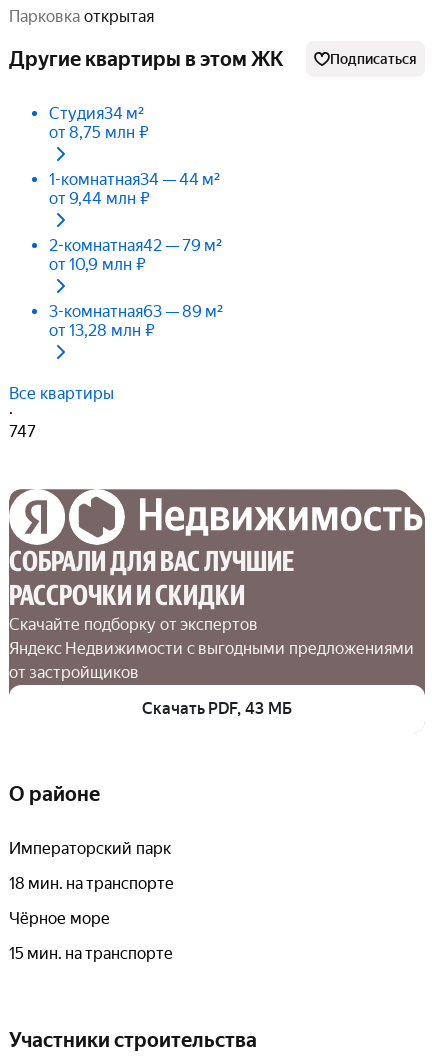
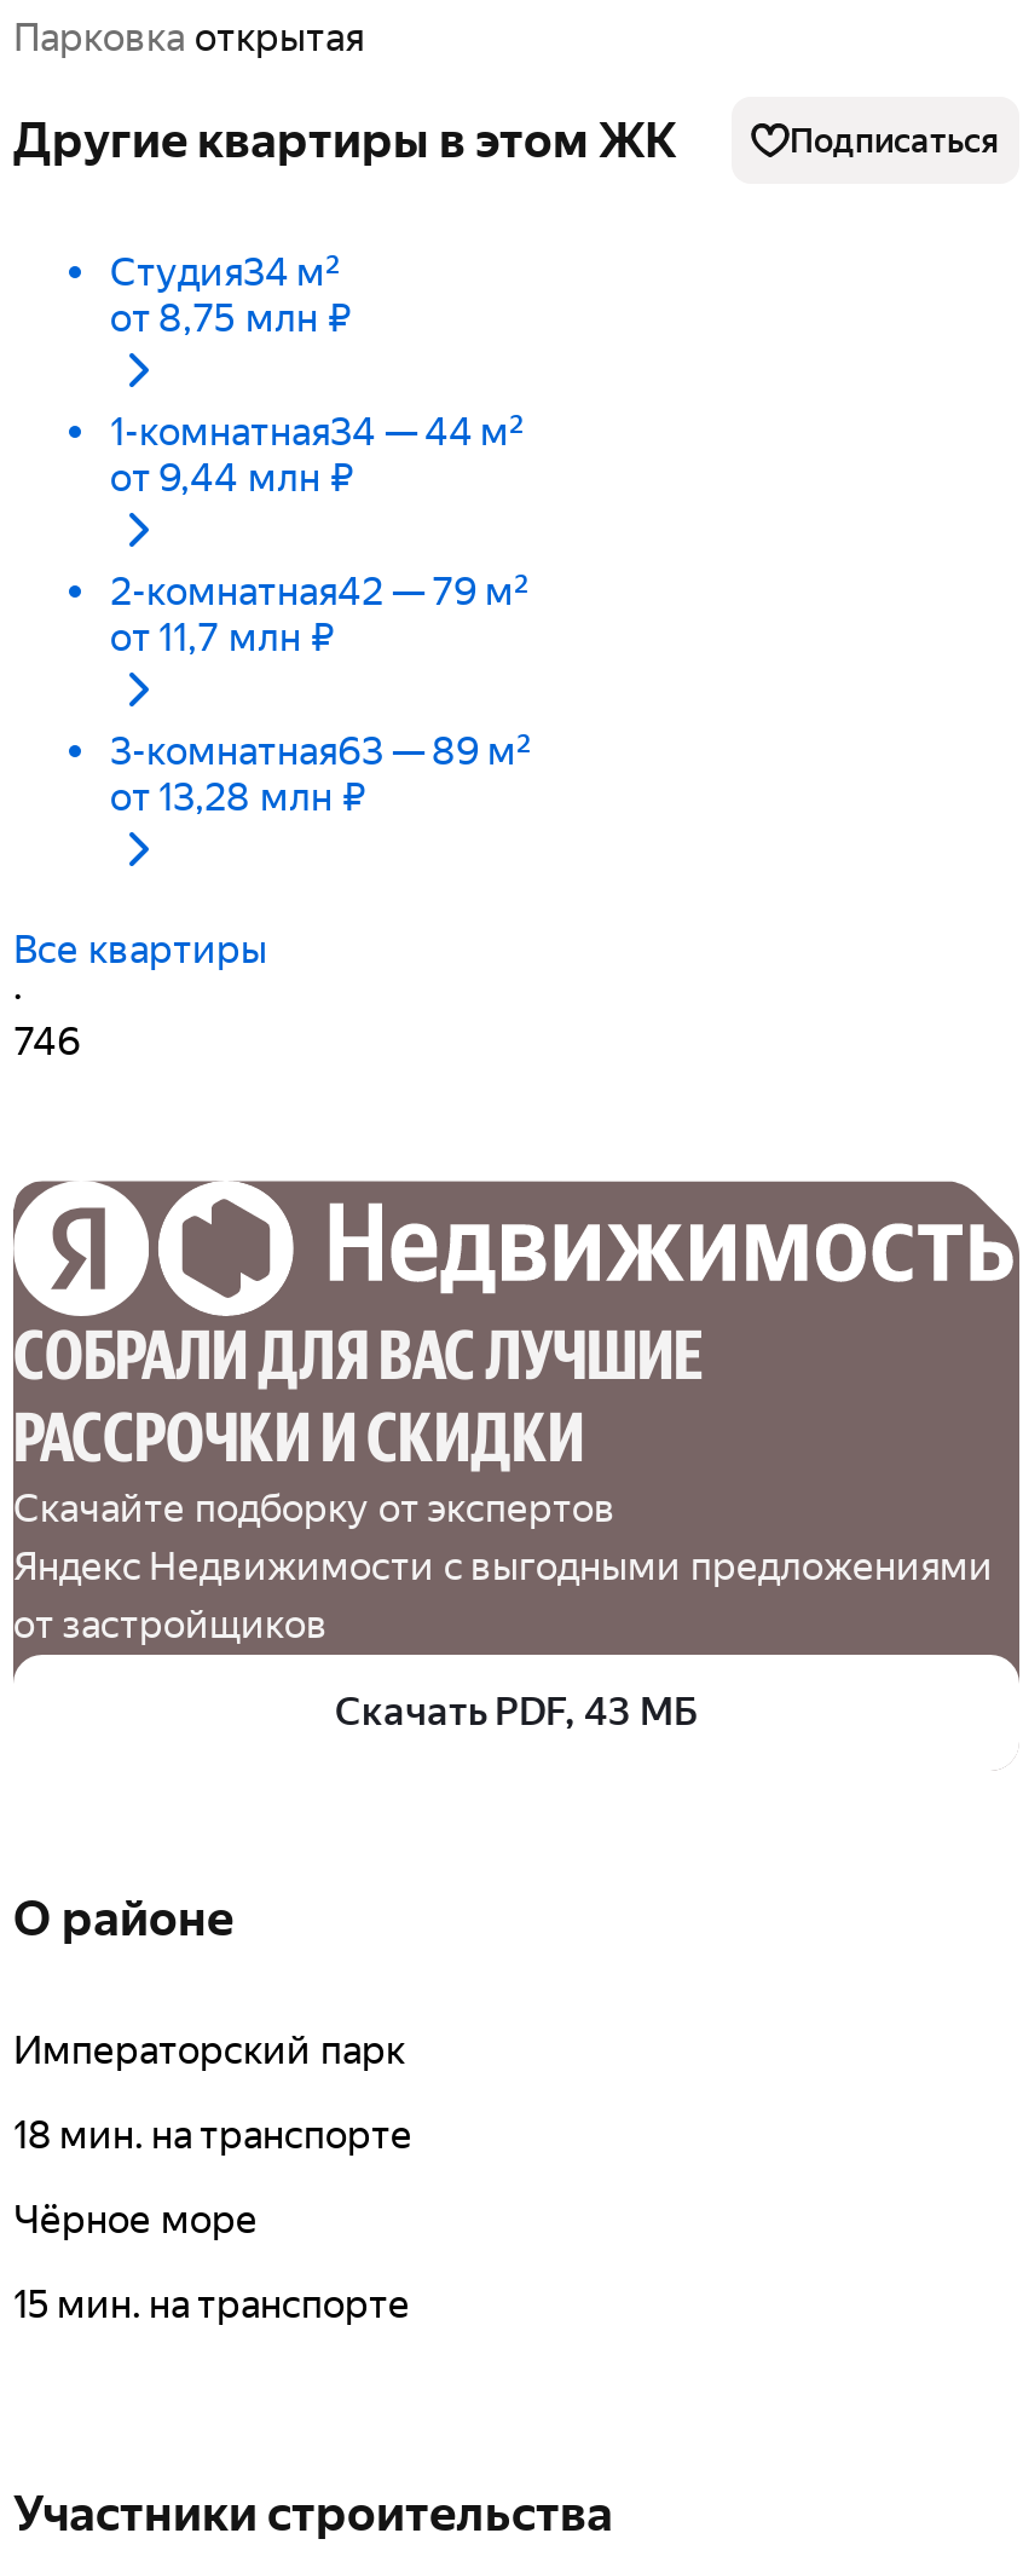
[49,255,146,274] от 10,9 млн ₽ -> [110,615,335,661] от 11,7 млн ₽
[9,422,36,441] 747 -> [13,1019,81,1065] 746

